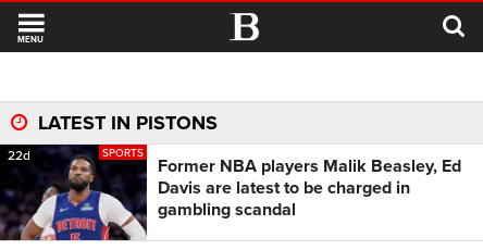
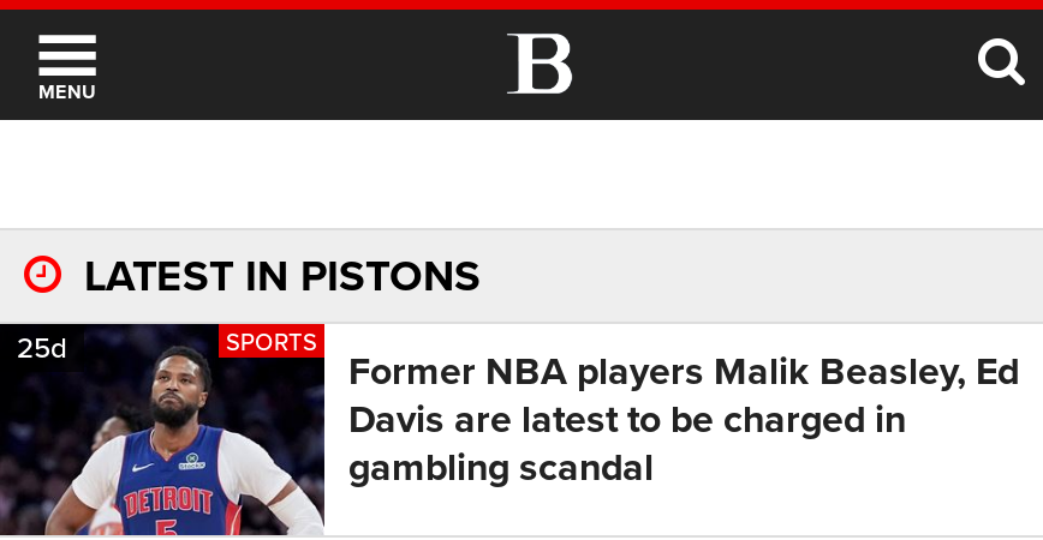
[8,146,30,164] 22d -> [17,326,67,367] 25d

